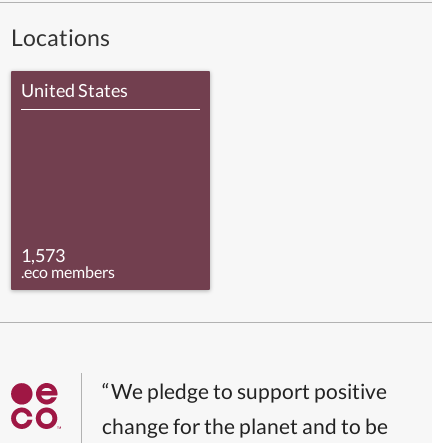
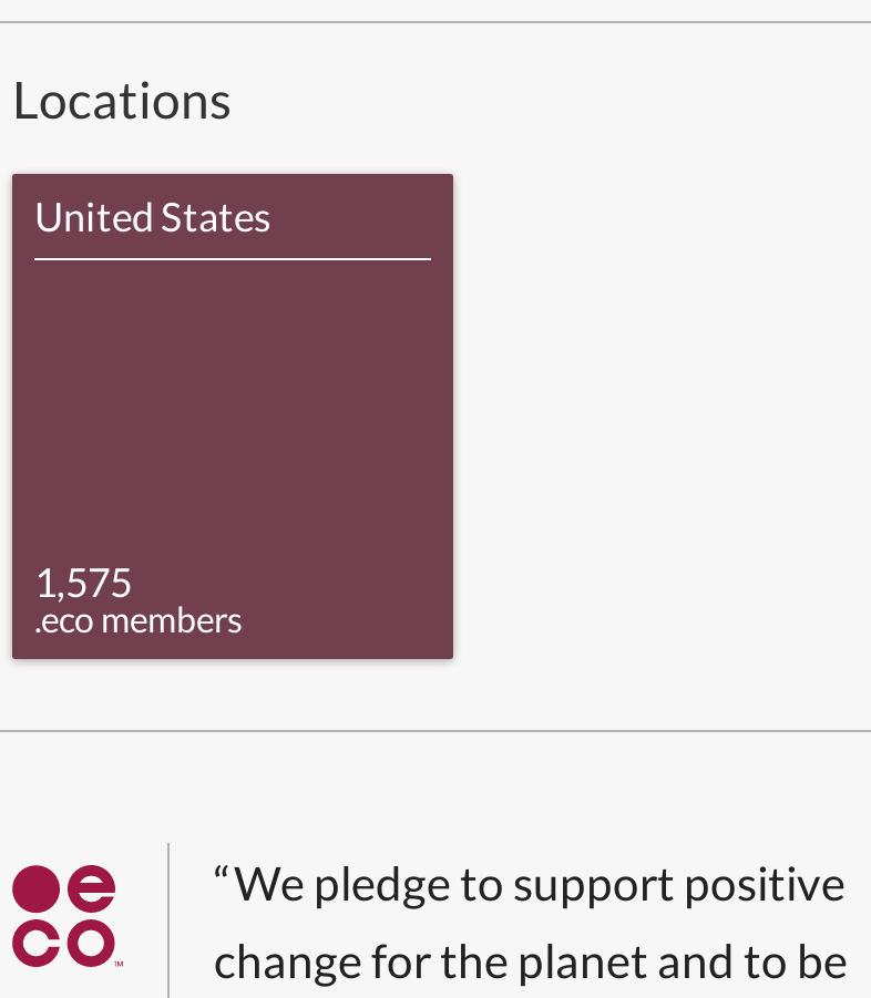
[21,244,65,266] 1,573 -> [34,557,132,606] 1,575

